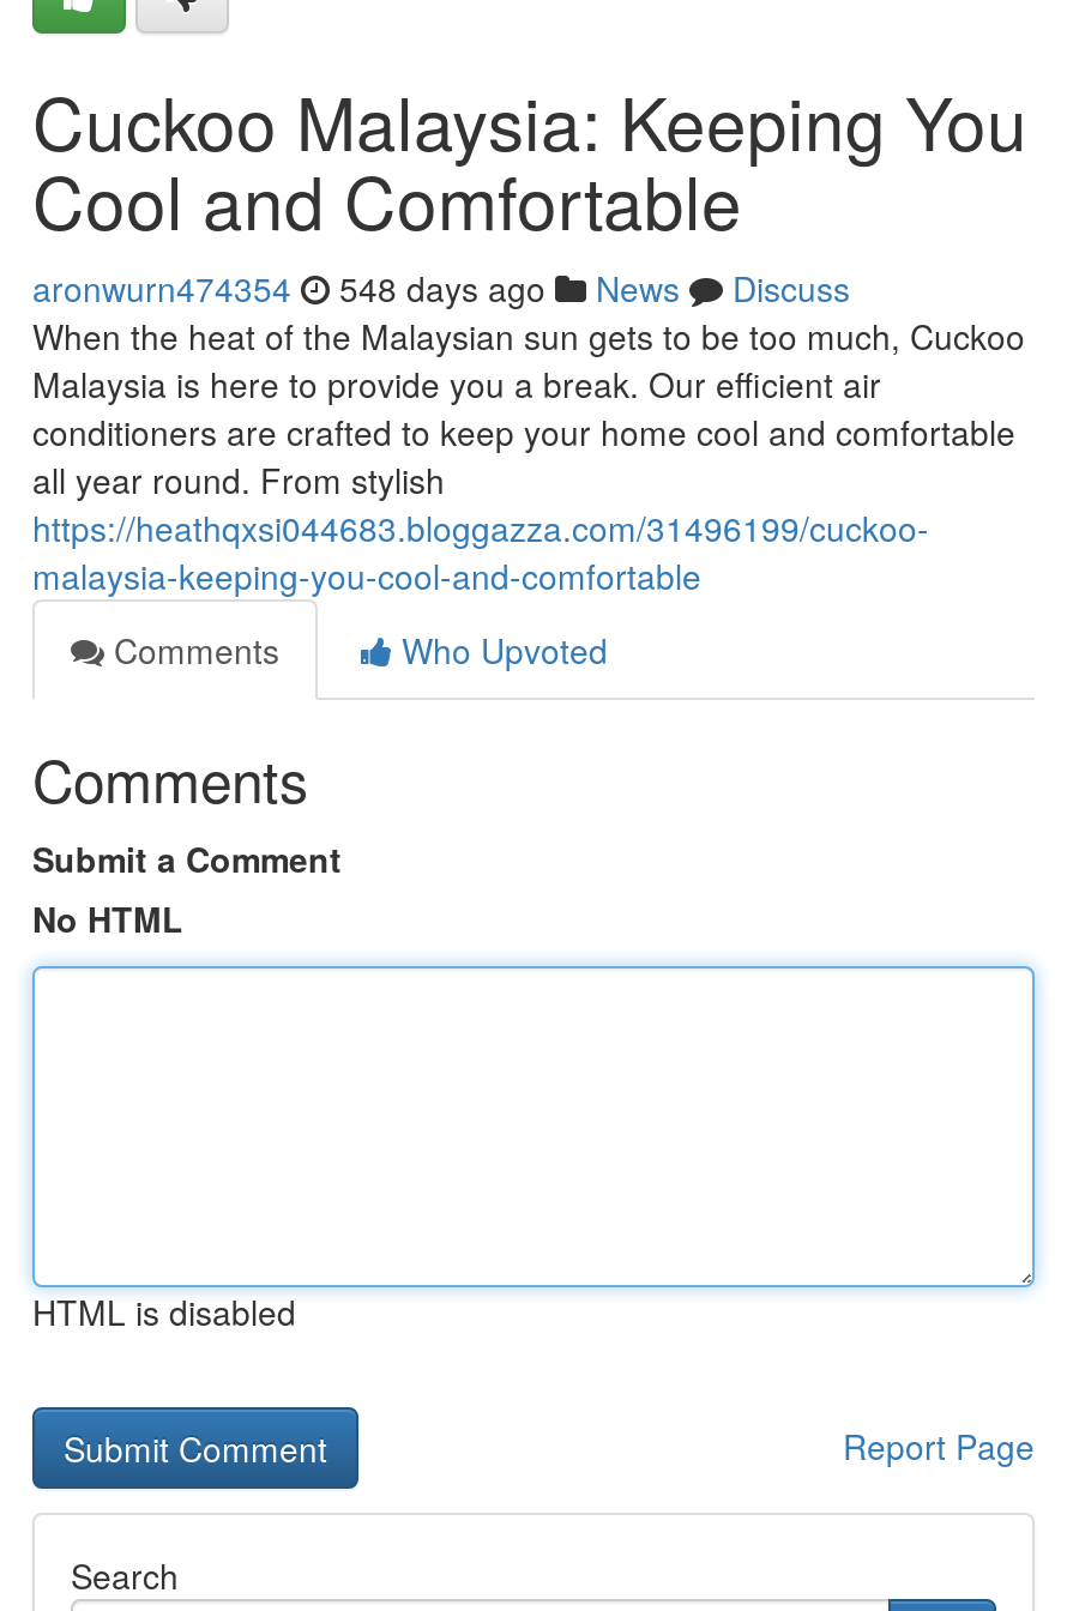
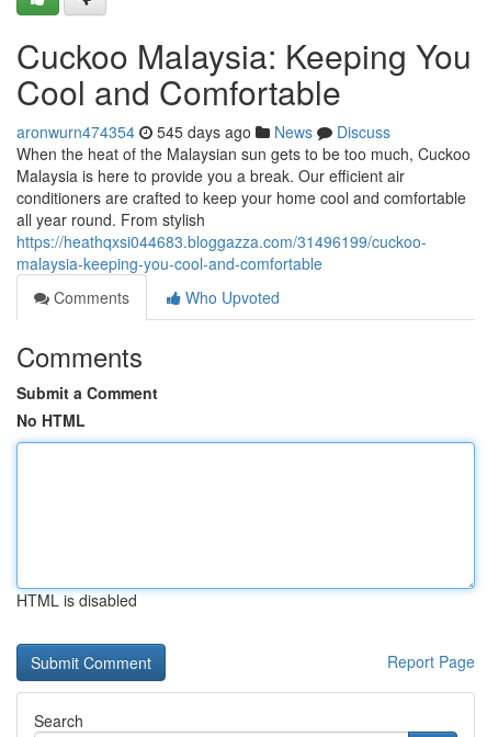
[32,264,850,312] aronwurn474354 548 days ago News Discuss -> [16,121,390,143] aronwurn474354 545 days ago News Discuss

